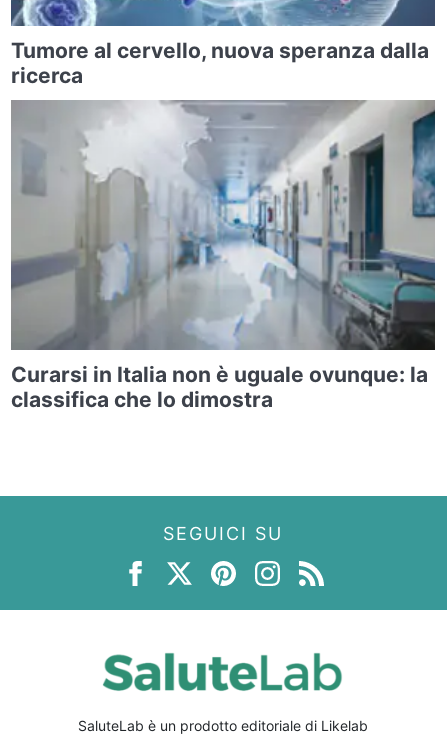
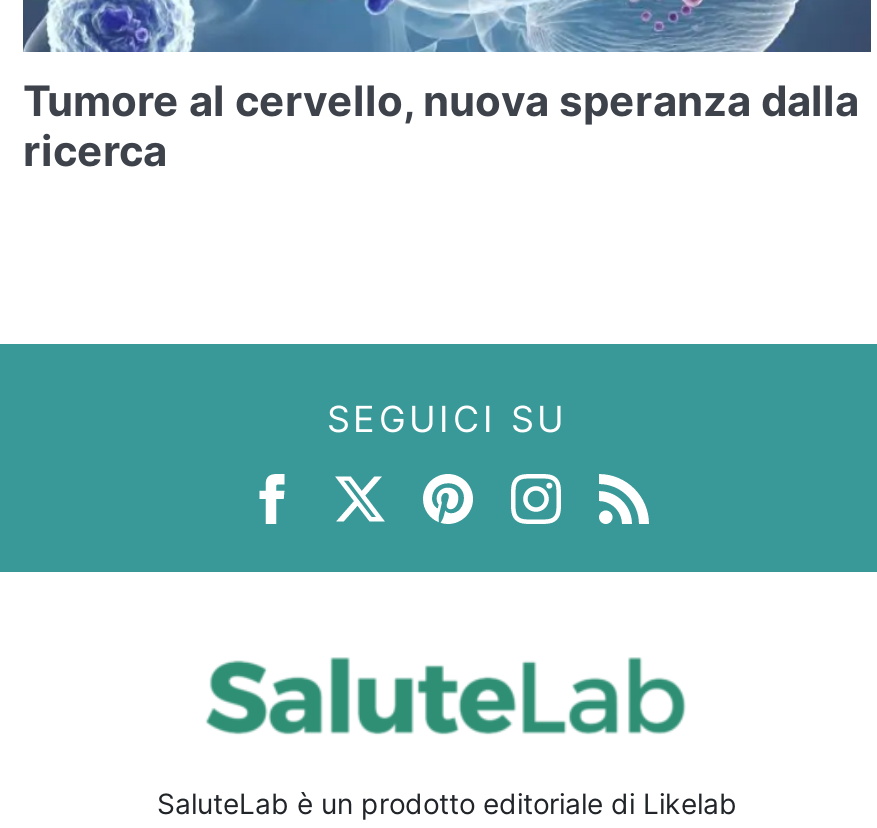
[11,99,436,412] [image] | Curarsi in Italia non è uguale ovunque: la | classifica che lo dimostra -> none

